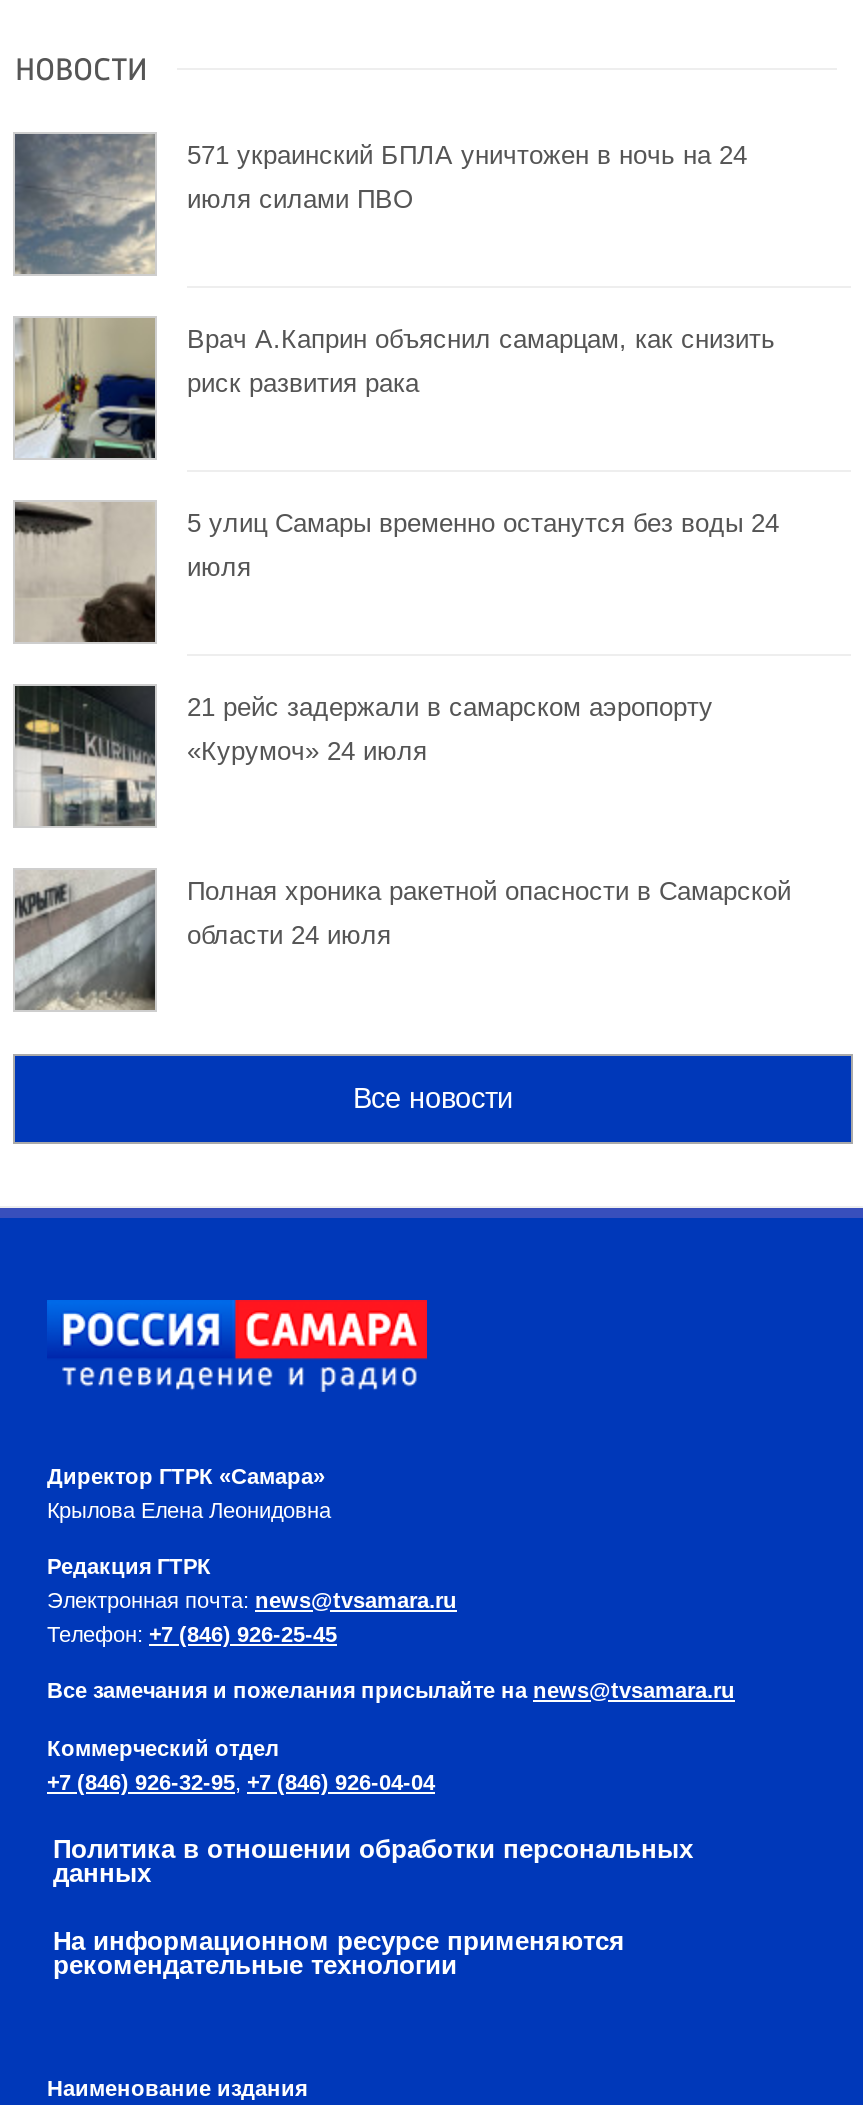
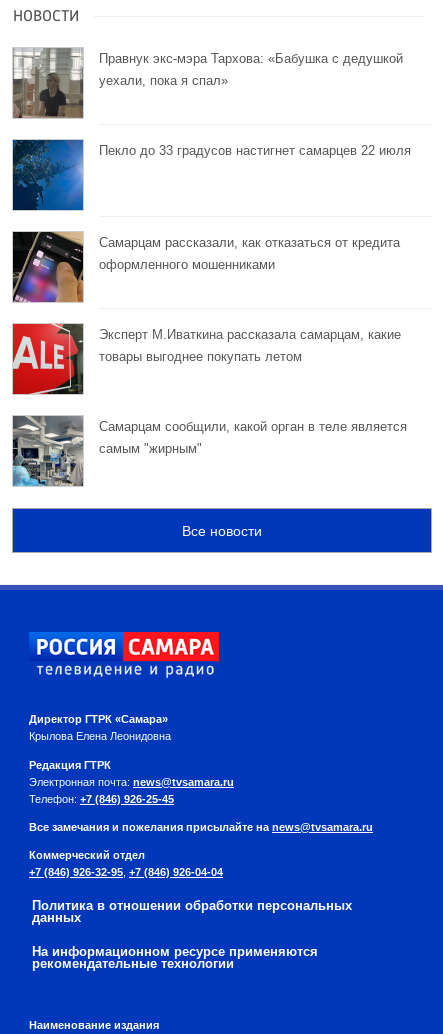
[15,133,747,275] [image] | 571 украинский БПЛА уничтожен в ночь на 24 | июля силами ПВО -> [13,49,403,118] [image] | Правнук экс-мэра Тархова: «Бабушка с дедушкой | уехали, пока я спал»
[13,317,775,461] [image] | Врач А.Каприн объяснил самарцам, как снизить | риск развития рака -> [12,139,411,211] [image] | Пекло до 33 градусов настигнет самарцев 22 июля
[15,501,779,643] [image] | 5 улиц Самары временно останутся без воды 24 | июля -> [12,231,400,302] [image] | Самарцам рассказали, как отказаться от кредита | оформленного мошенниками
[13,683,713,827] [image] | 21 рейс задержали в самарском аэропорту | «Курумоч» 24 июля -> [12,323,401,395] [image] | Эксперт М.Иваткина рассказала самарцам, какие | товары выгоднее покупать летом
[13,869,791,1011] [image] | Полная хроника ракетной опасности в Самарской | области 24 июля -> [13,415,407,487] [image] | Самарцам сообщили, какой орган в теле является | самым "жирным"

